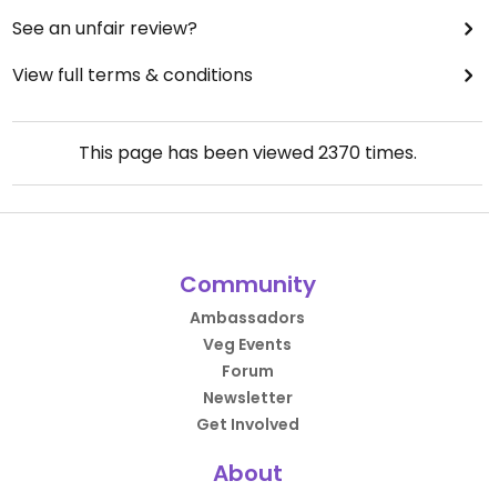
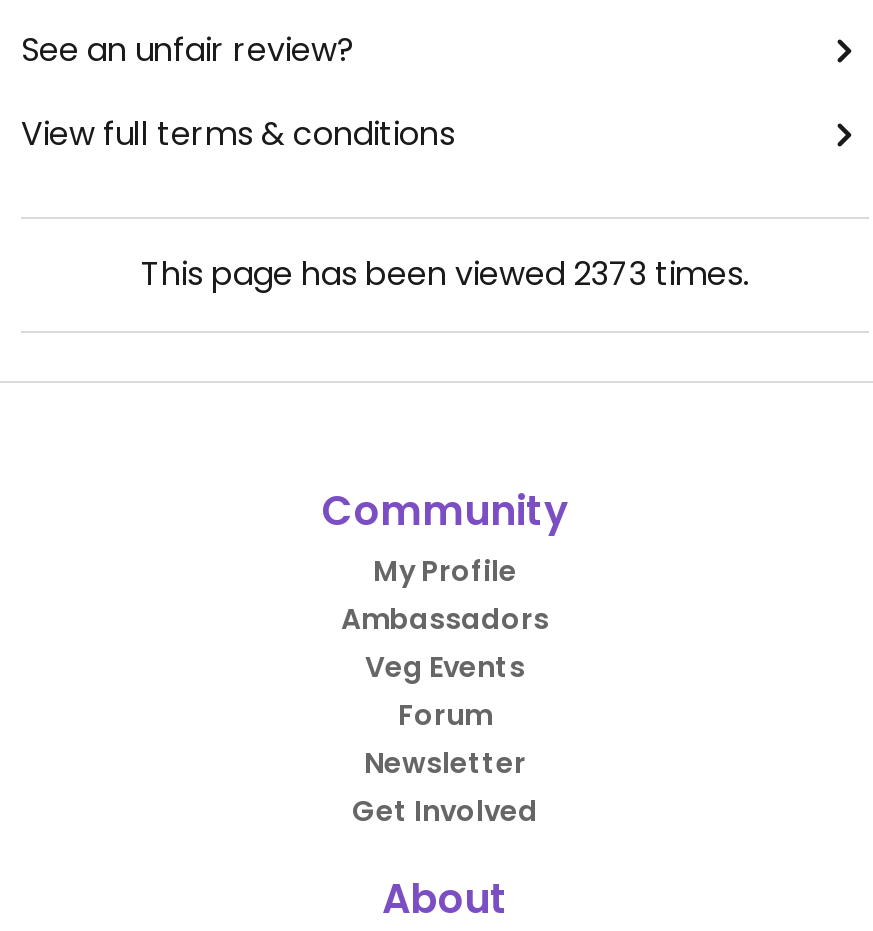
[78,140,416,166] This page has been viewed 2370 times. -> [141,251,749,297] This page has been viewed 2373 times.
none -> [373,551,517,591] My Profile

